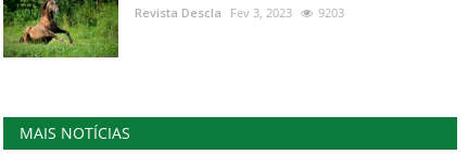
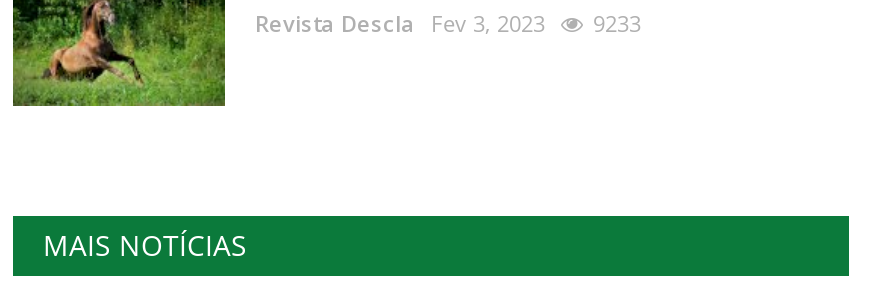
[135,5,344,21] Revista Descla Fev 3, 2023 9203 -> [255,8,641,38] Revista Descla Fev 3, 2023 9233

